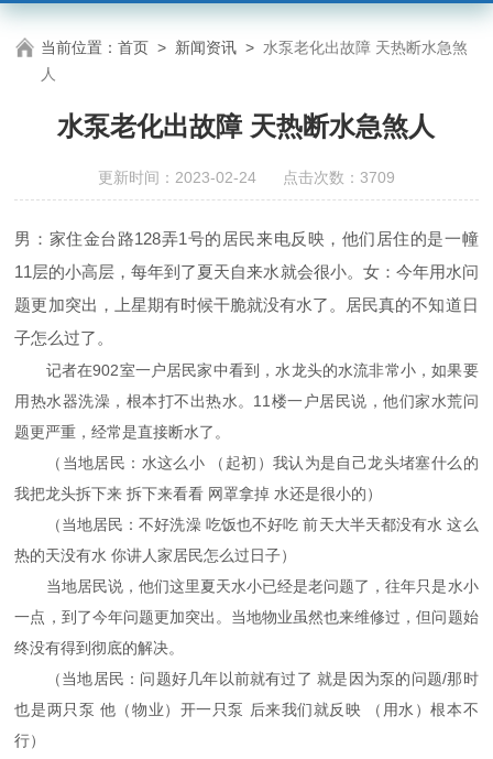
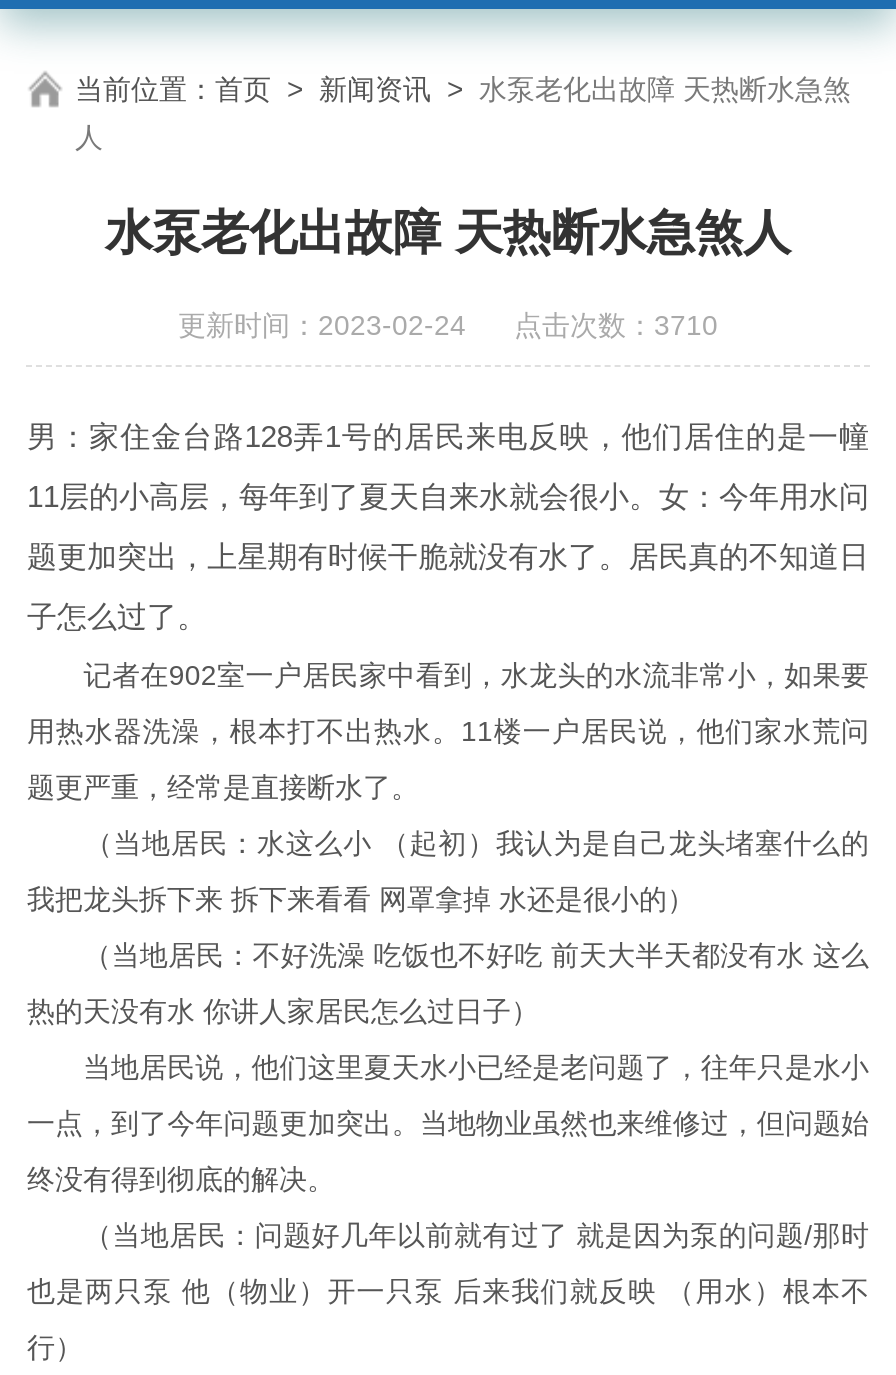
[98,169,395,186] 更新时间：2023-02-24 点击次数：3709 -> [178,309,718,341] 更新时间：2023-02-24 点击次数：3710

